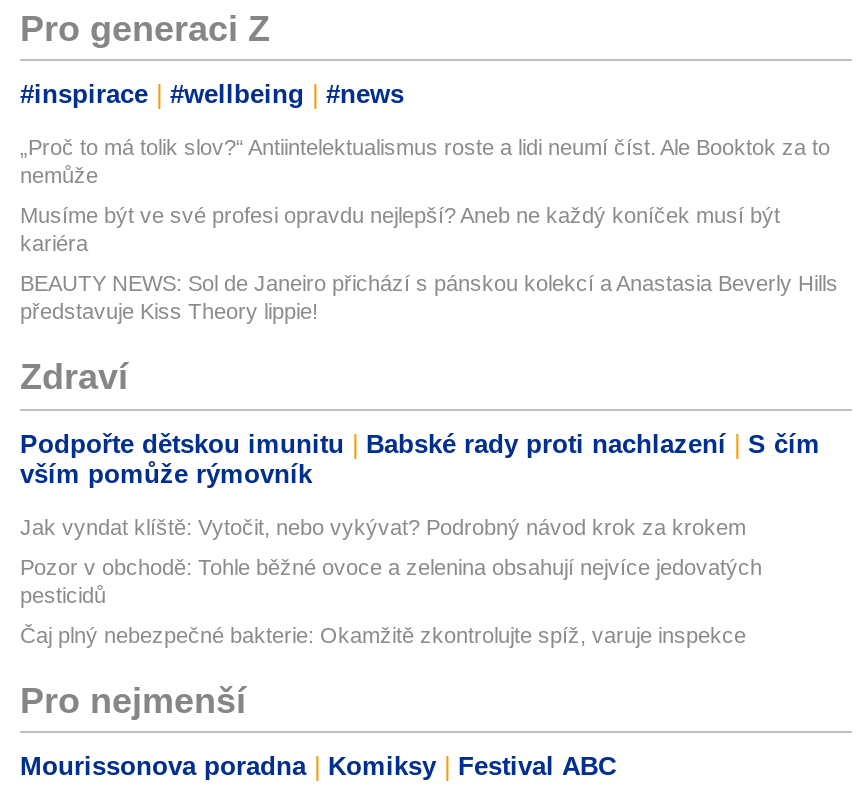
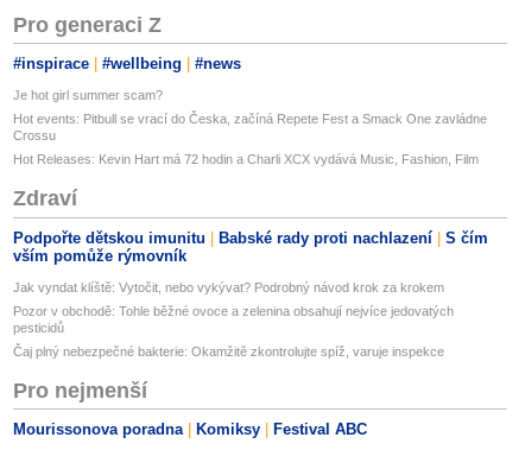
[20,136,830,188] „Proč to má tolik slov?“ Antiintelektualismus roste a lidi neumí číst. Ale Booktok za to | nemůže -> [13,88,163,103] Je hot girl summer scam?
[20,204,780,256] Musíme být ve své profesi opravdu nejlepší? Aneb ne každý koníček musí být | kariéra -> [13,112,487,143] Hot events: Pitbull se vrací do Česka, začíná Repete Fest a Smack One zavládne | Crossu
[20,272,838,324] BEAUTY NEWS: Sol de Janeiro přichází s pánskou kolekcí a Anastasia Beverly Hills | představuje Kiss Theory lippie! -> [13,152,479,167] Hot Releases: Kevin Hart má 72 hodin a Charli XCX vydává Music, Fashion, Film

